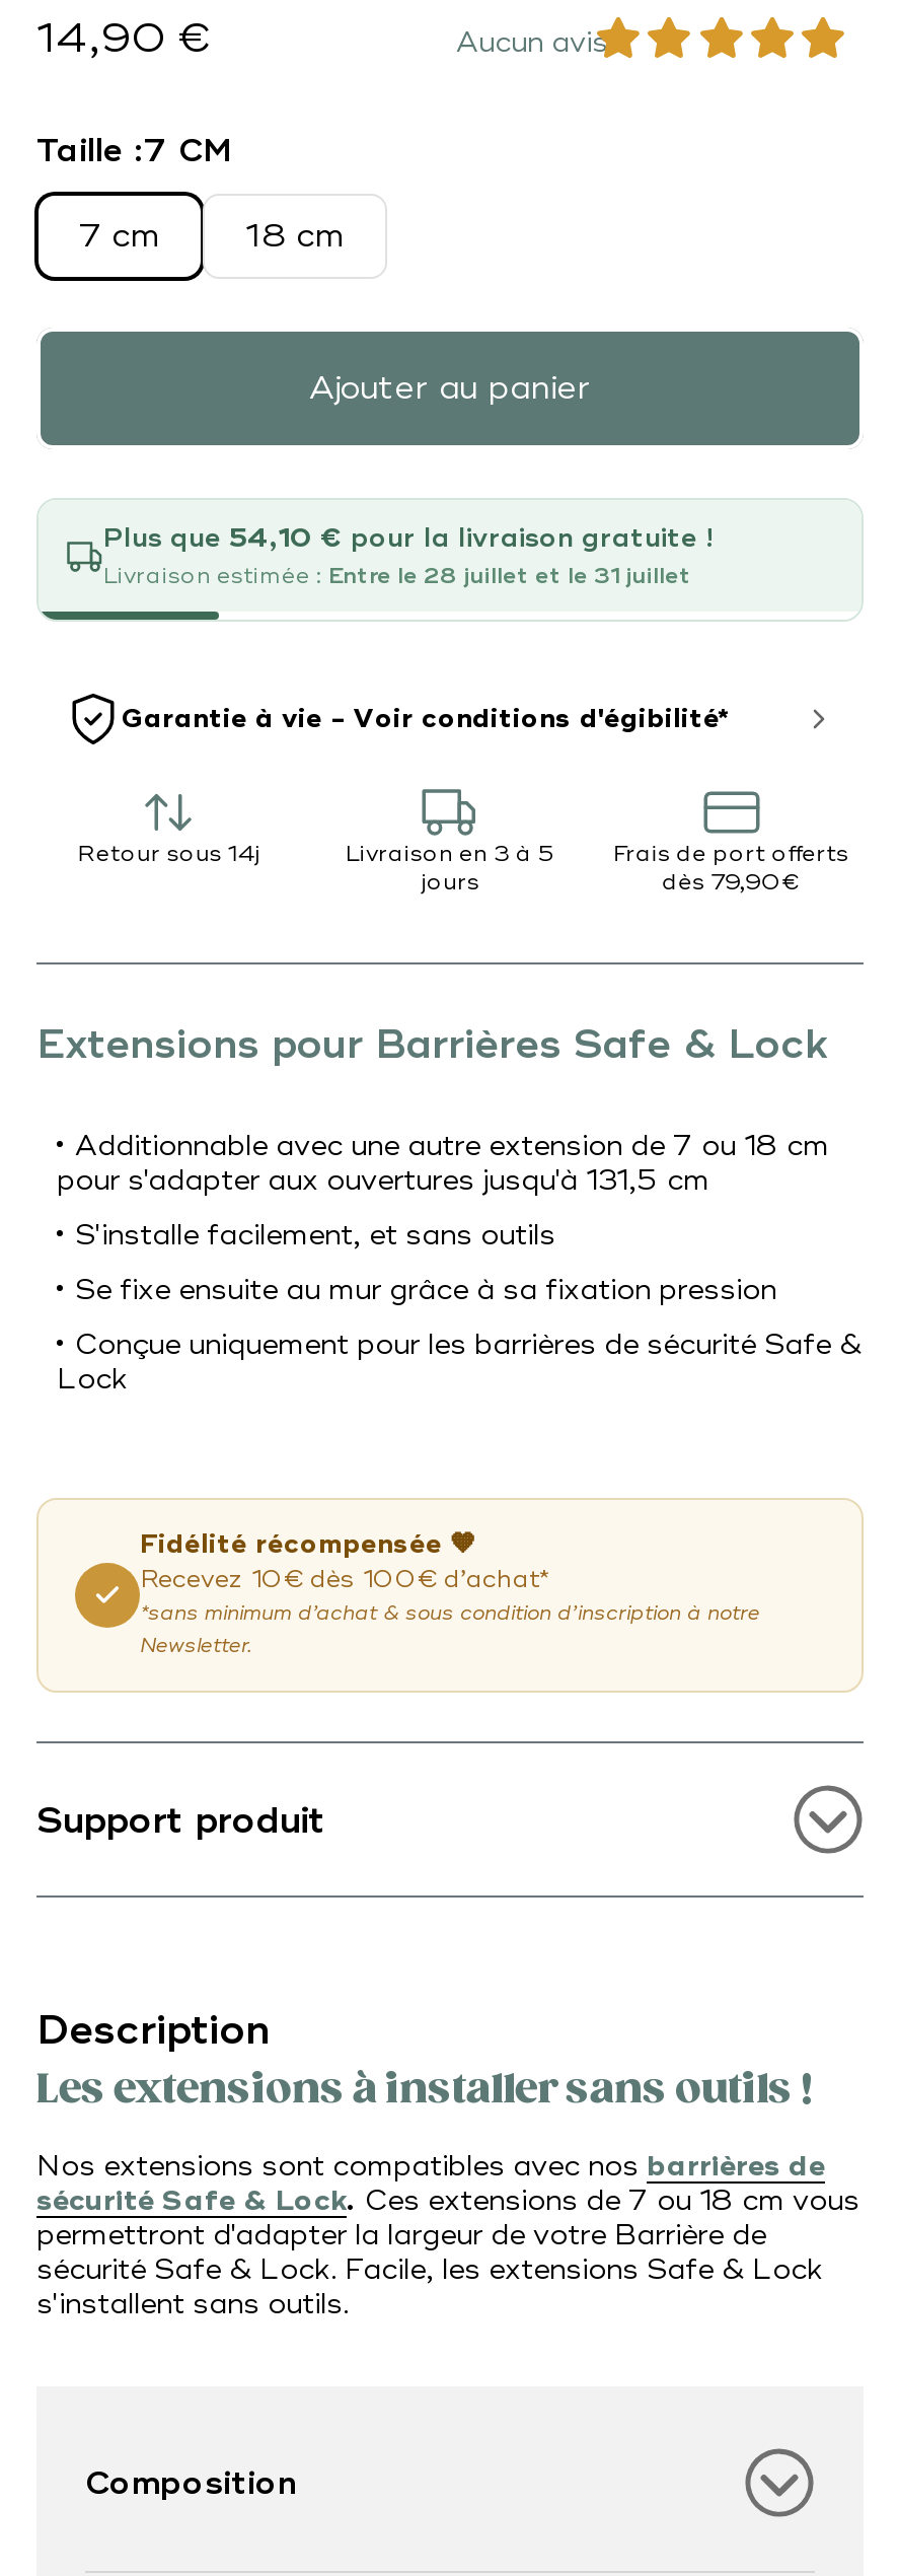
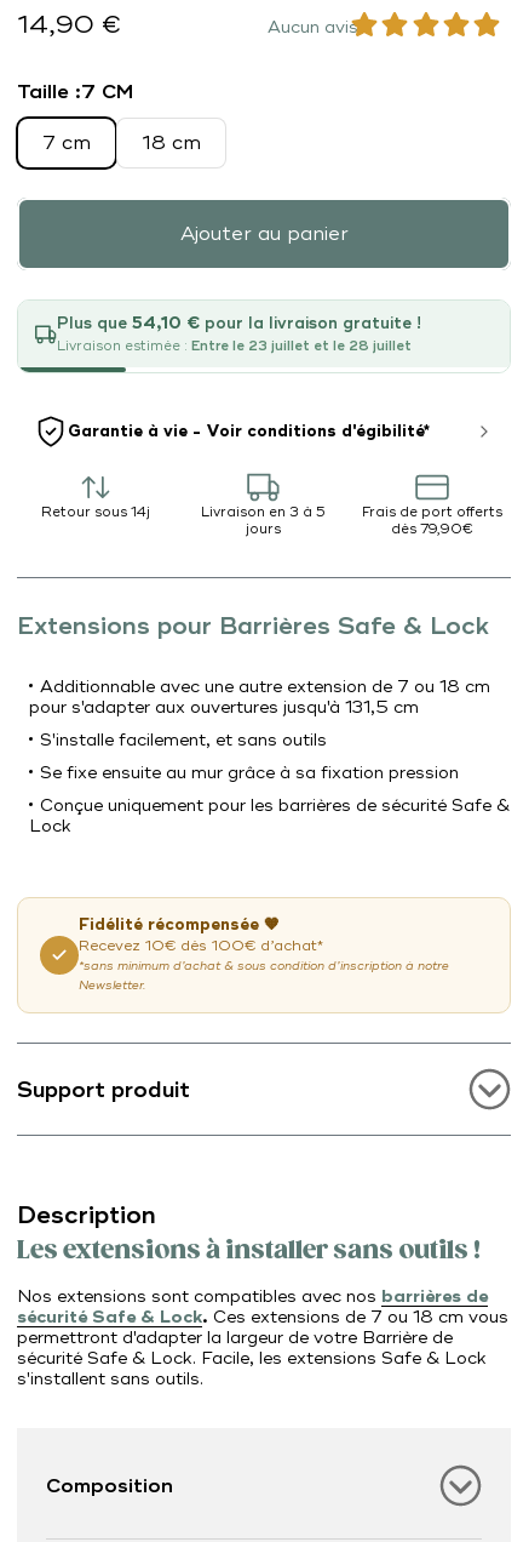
[103,563,691,590] Livraison estimée : Entre le 28 juillet et le 31 juillet -> [57,339,412,354] Livraison estimée : Entre le 23 juillet et le 28 juillet

